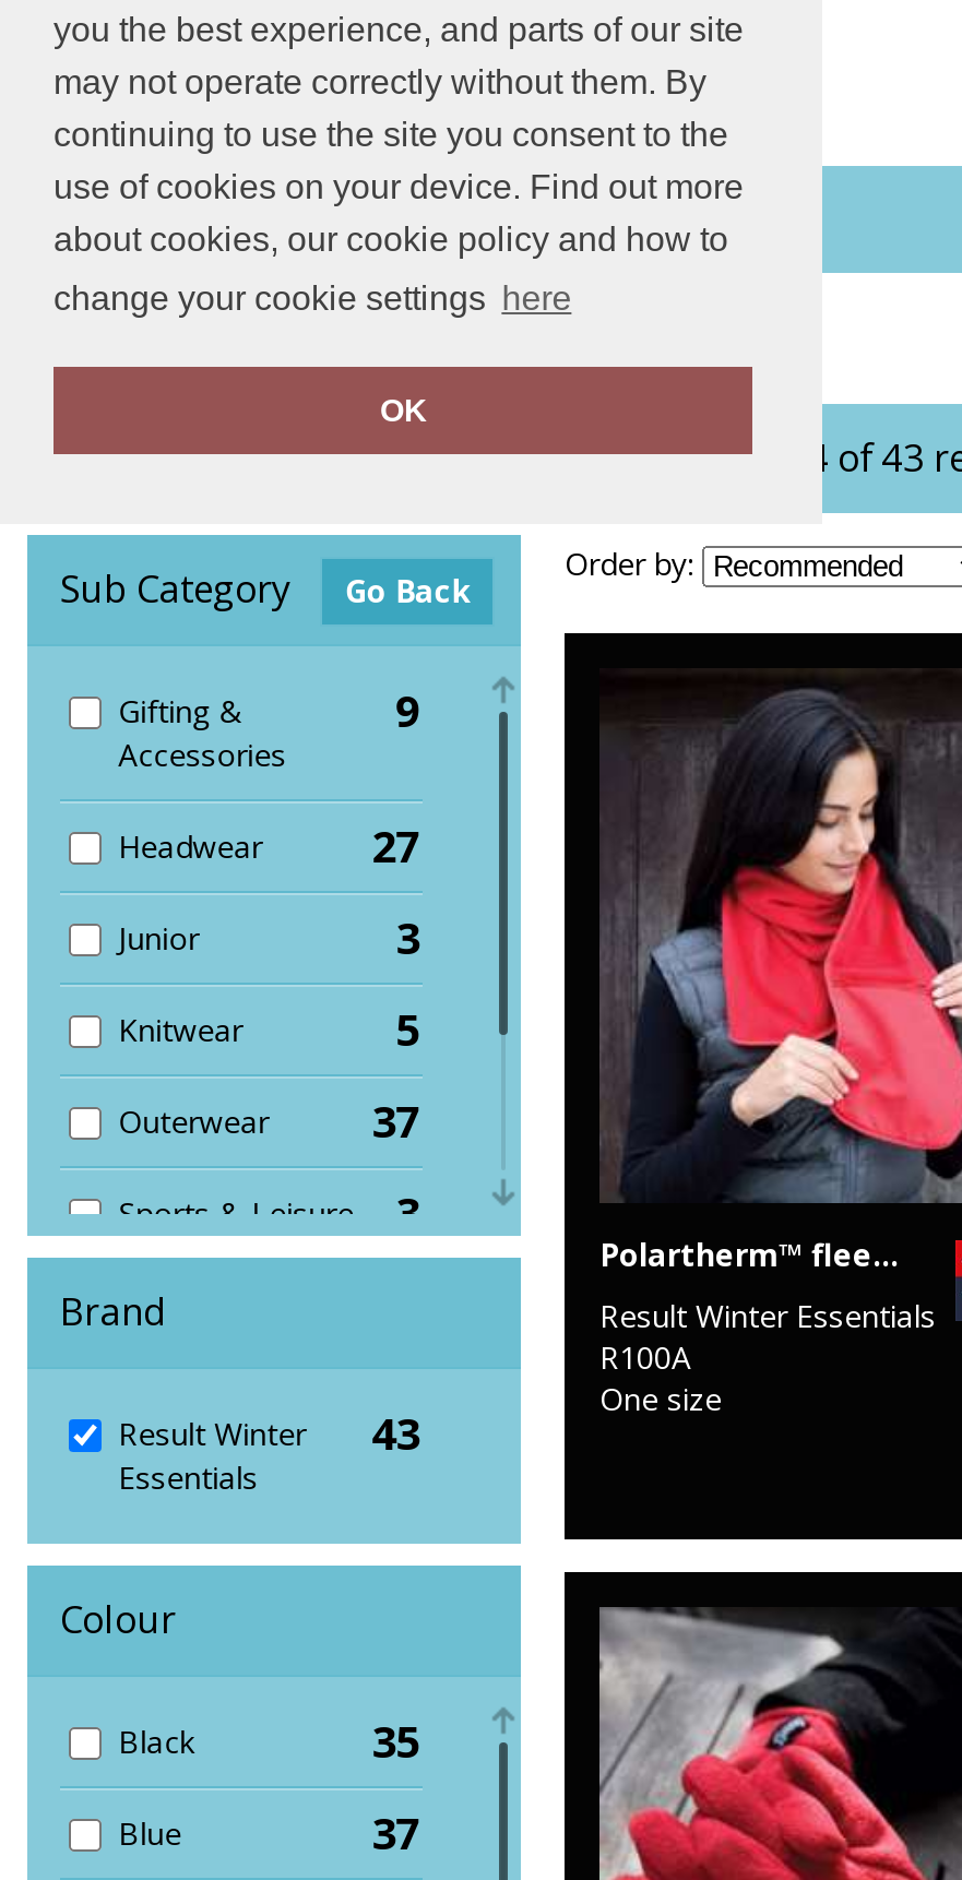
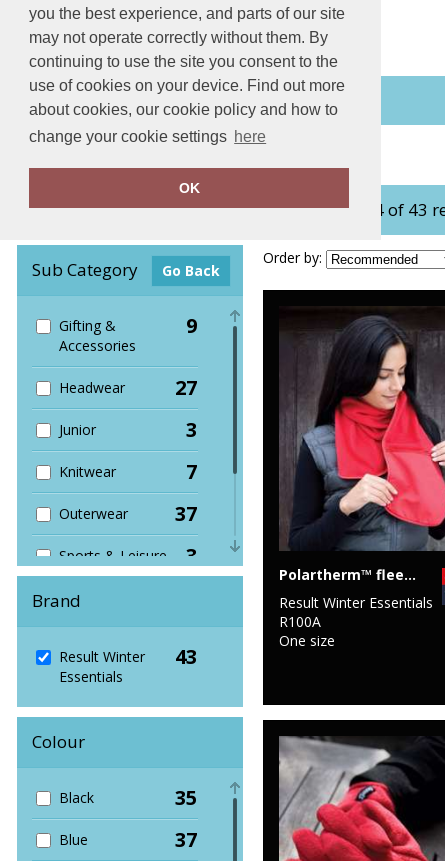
[396,1000,420,1059] 5 -> [186,458,197,485] 7

